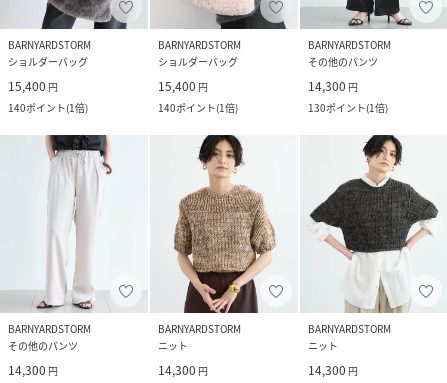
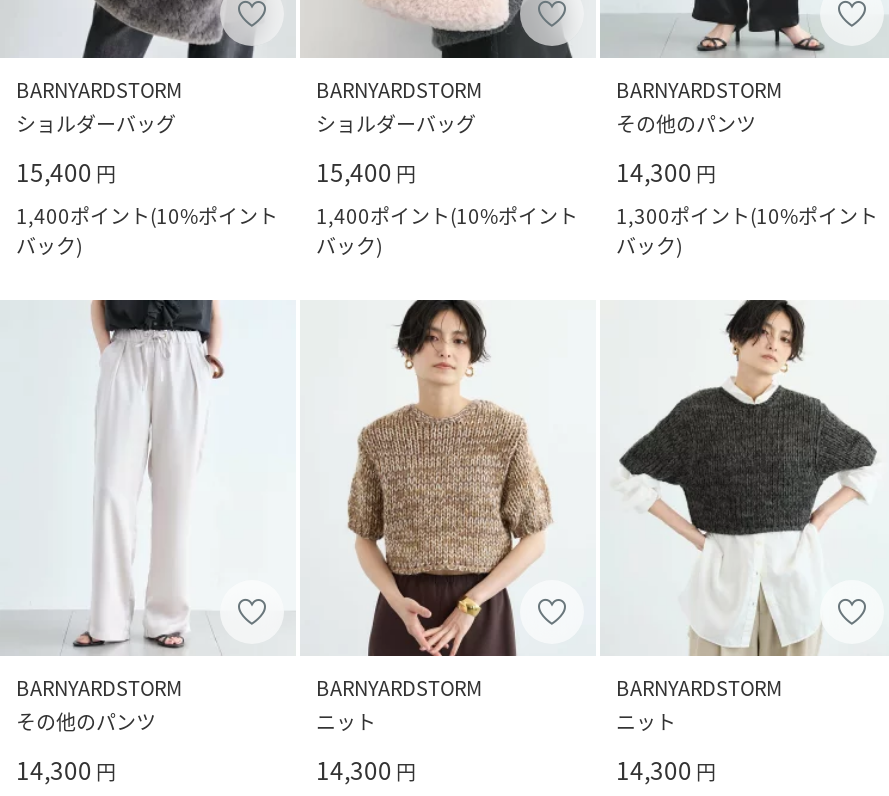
[8,100,88,115] 140ポイント(1倍) -> [16,201,278,261] 1,400ポイント(10%ポイント | バック)
[158,100,238,115] 140ポイント(1倍) -> [316,201,578,261] 1,400ポイント(10%ポイント | バック)
[308,100,388,115] 130ポイント(1倍) -> [616,201,878,261] 1,300ポイント(10%ポイント | バック)

